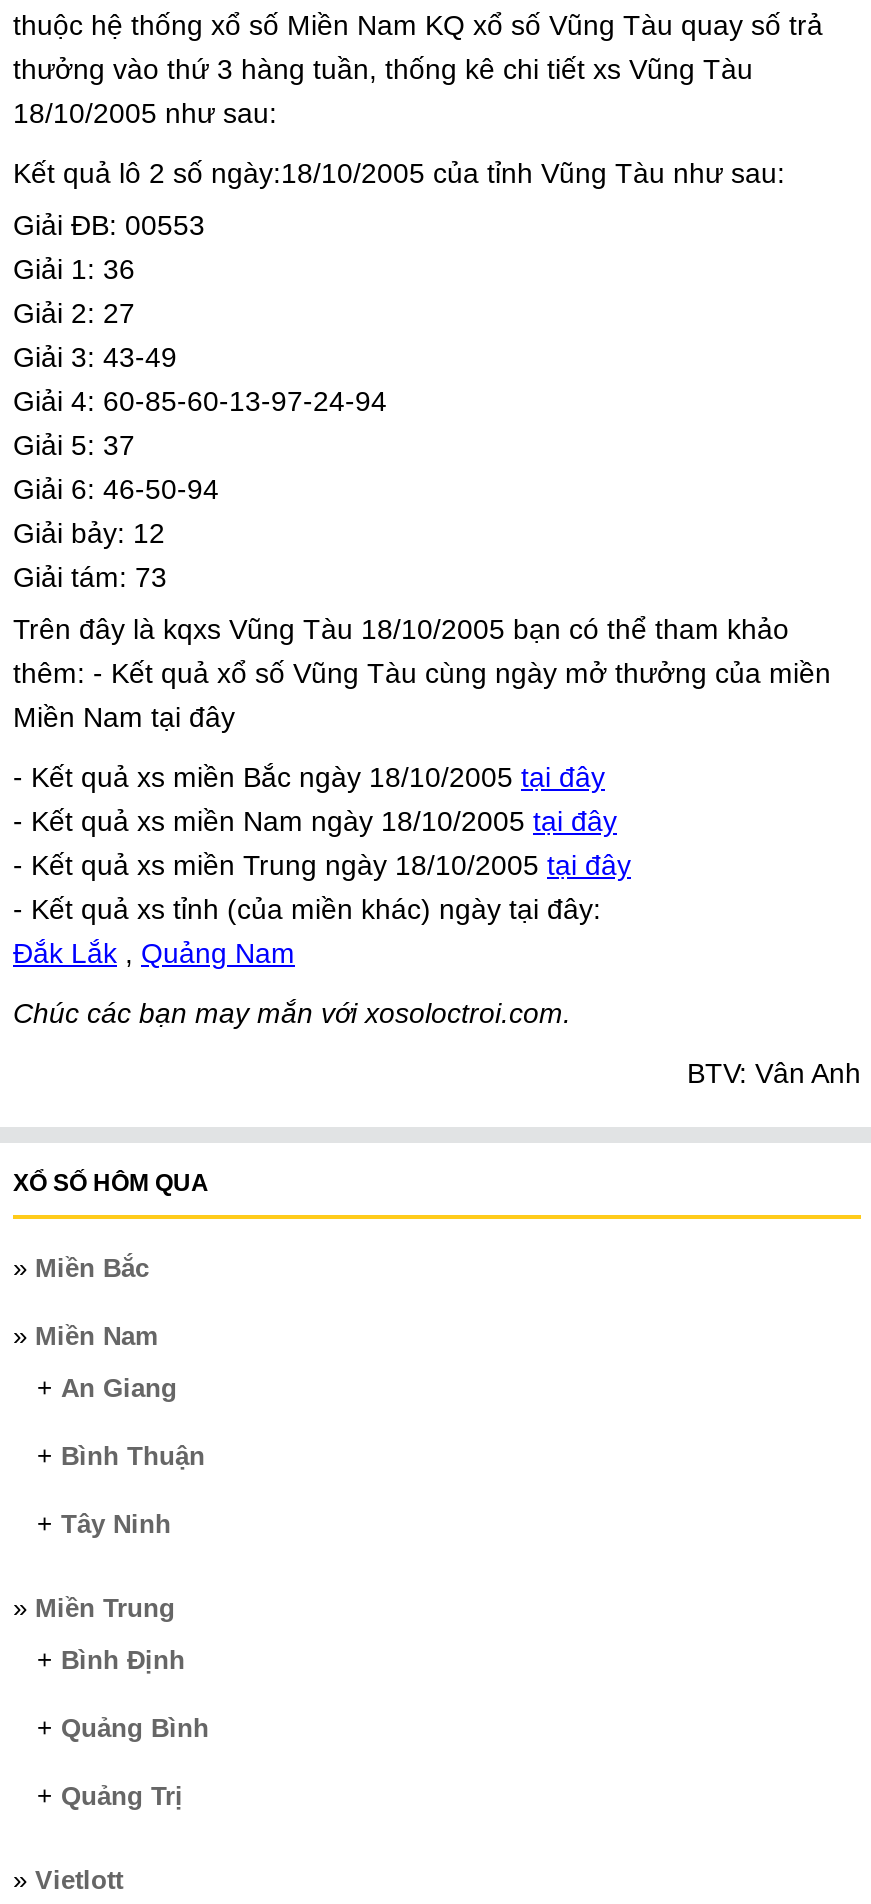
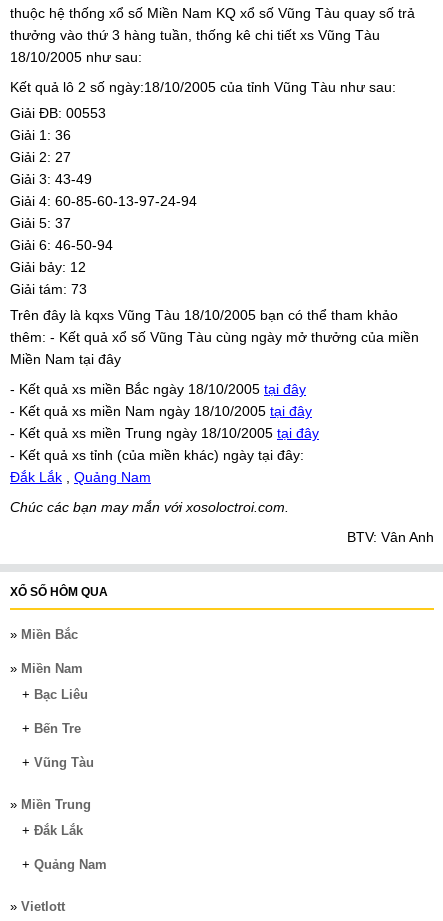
[37,1373,177,1403] + An Giang -> [22,687,88,702] + Bạc Liêu
[37,1441,205,1471] + Bình Thuận -> [22,721,81,736] + Bến Tre
[37,1509,171,1539] + Tây Ninh -> [22,755,94,770] + Vũng Tàu
[37,1645,209,1811] + Bình Định | + Quảng Bình | + Quảng Trị -> [22,823,107,872] + Đắk Lắk | + Quảng Nam

